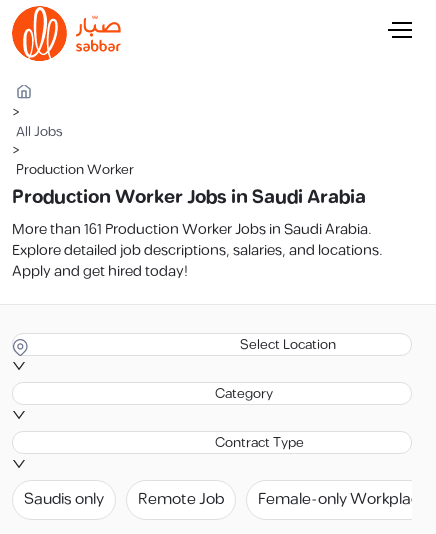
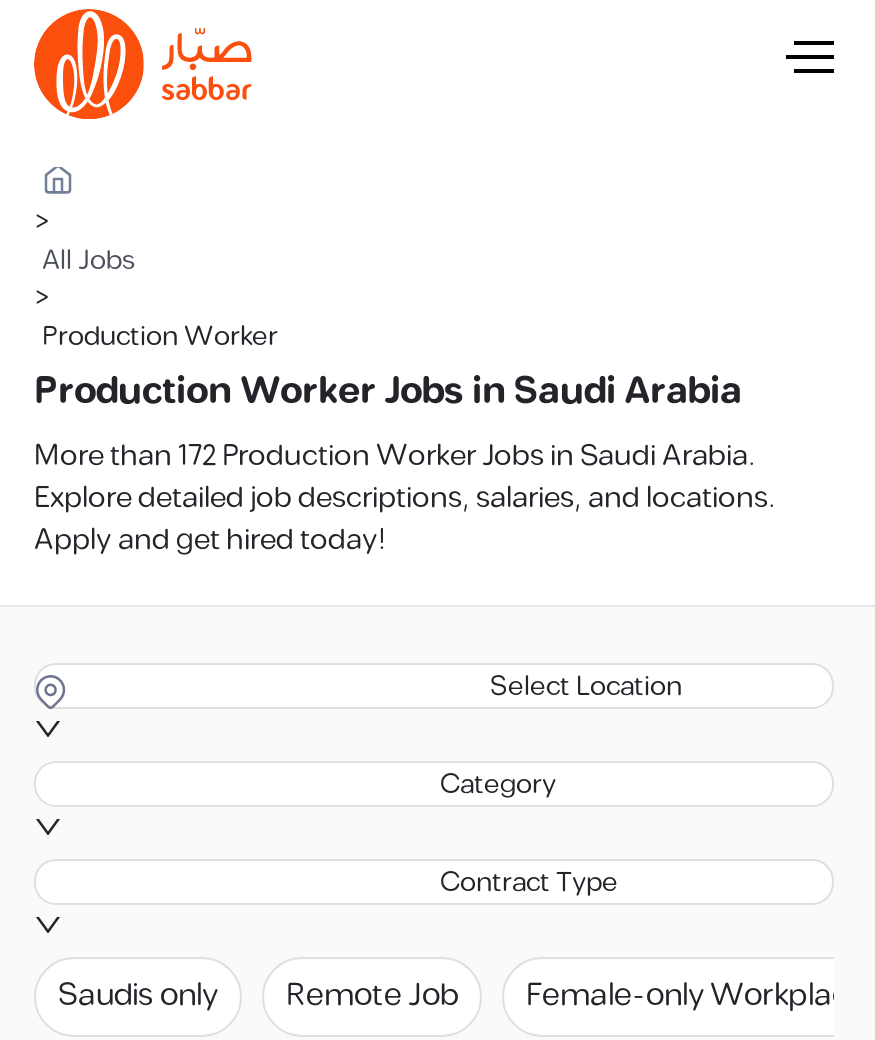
[12,218,372,241] More than 161 Production Worker Jobs in Saudi Arabia. -> [34,433,756,479] More than 172 Production Worker Jobs in Saudi Arabia.

